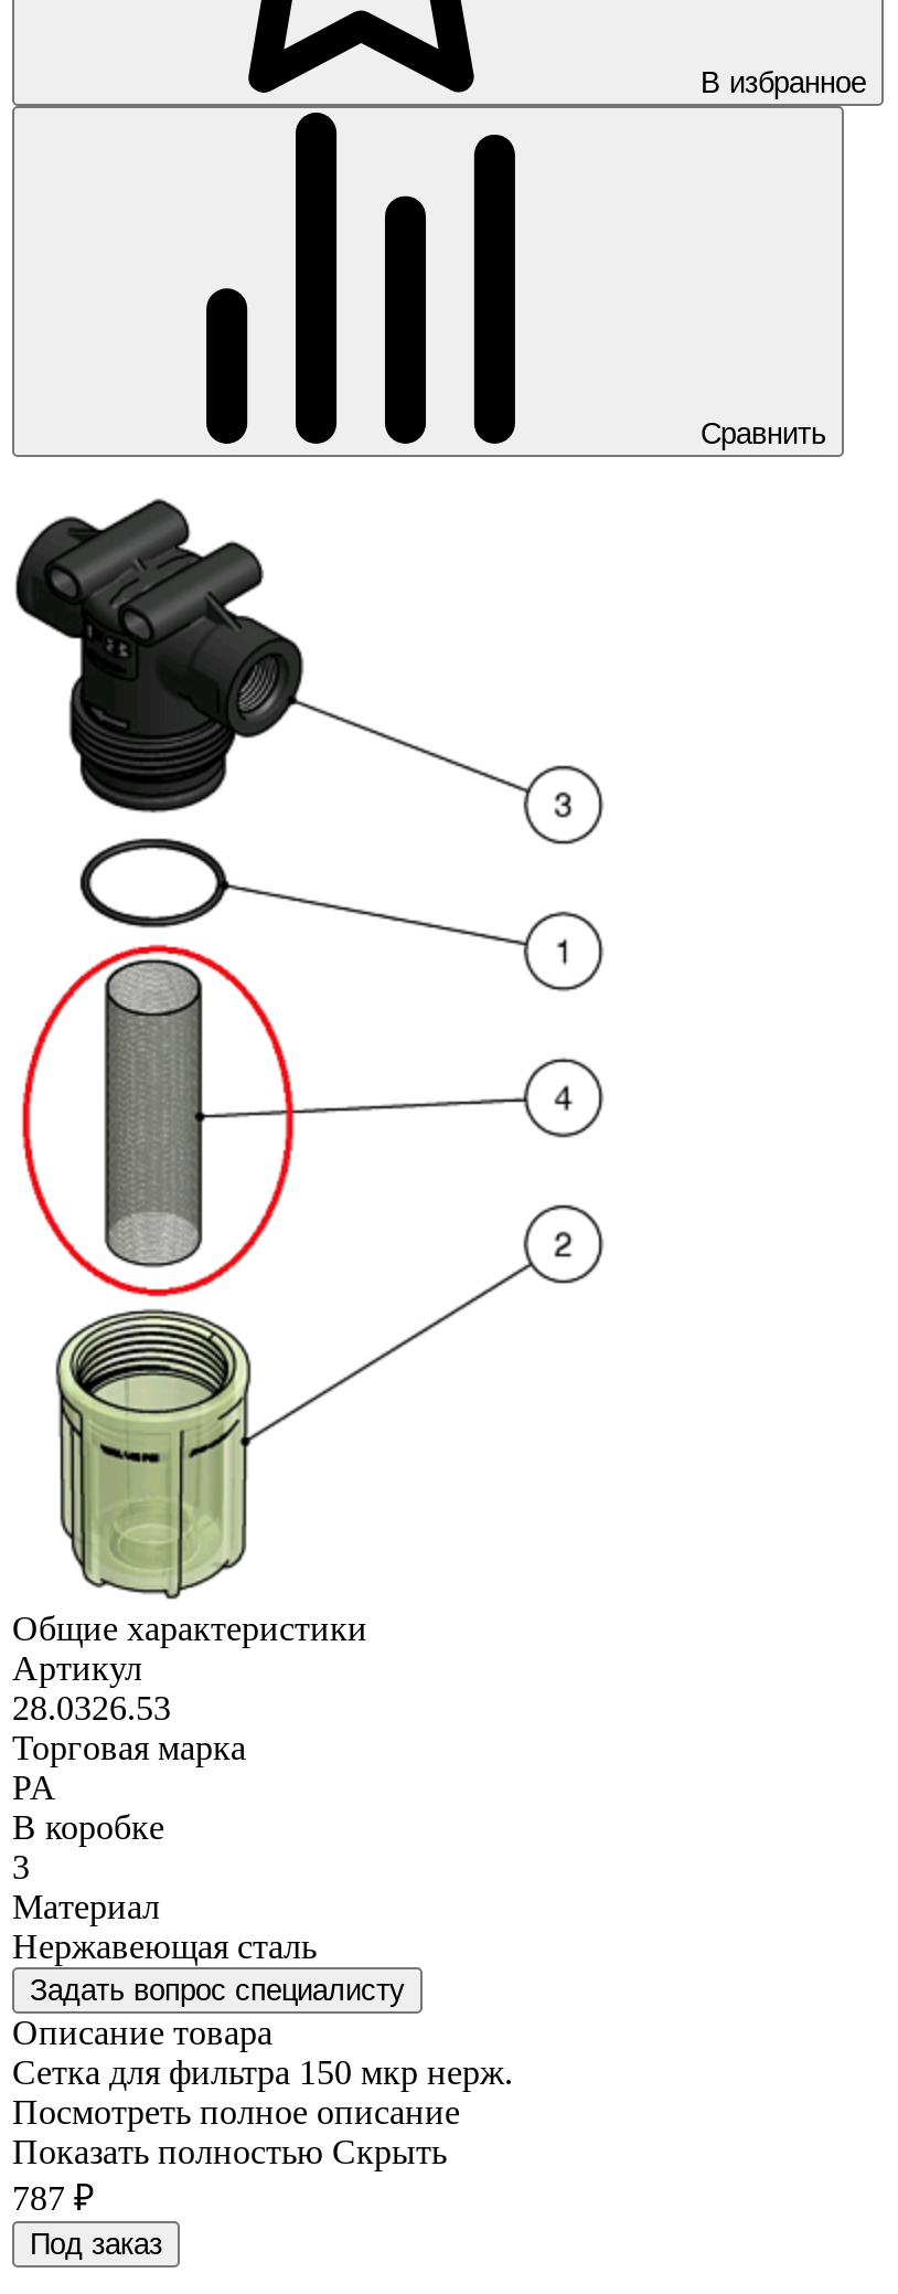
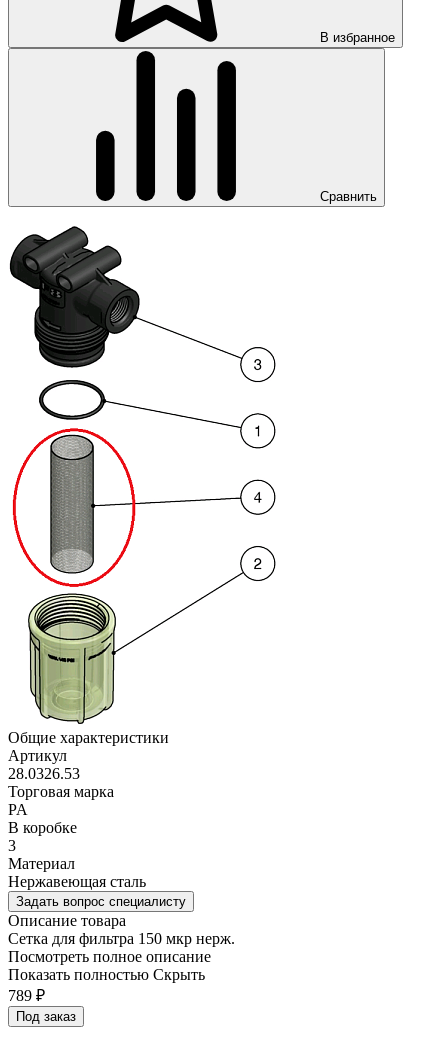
[12,2180,94,2217] 787 ₽ -> [8,987,45,1004] 789 ₽

